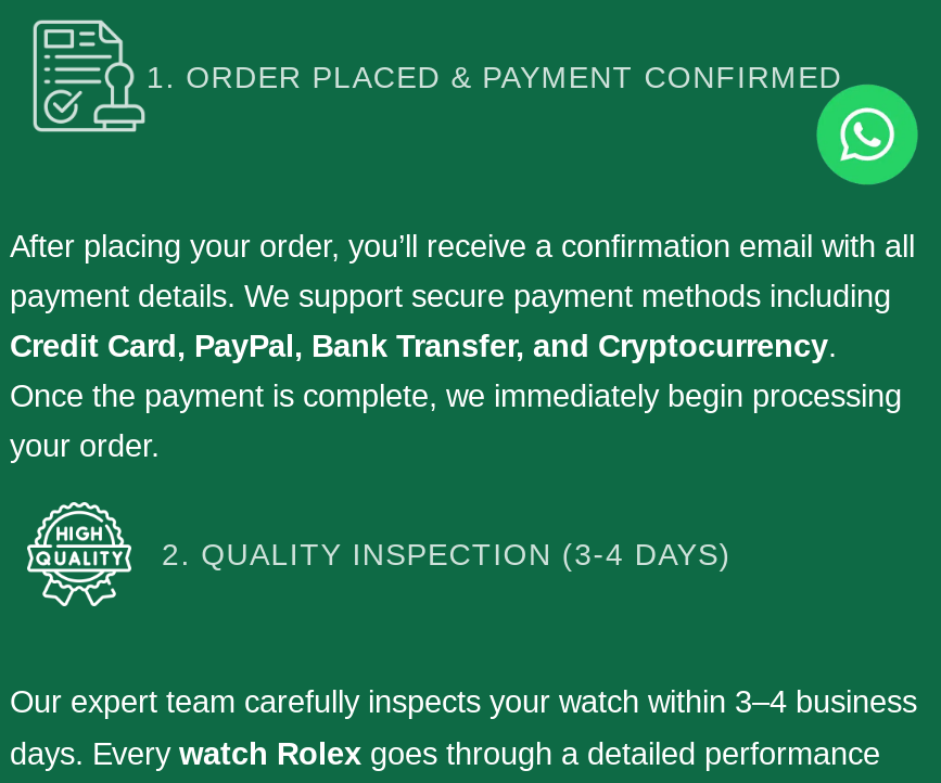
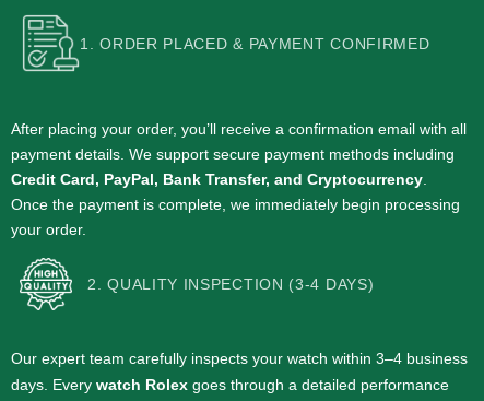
[815,84,919,185] [image] -> none

